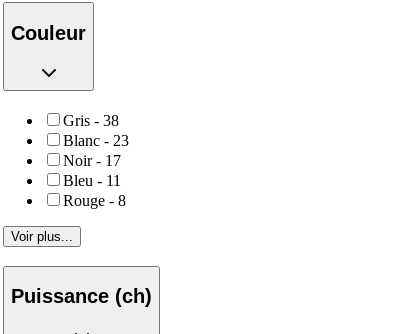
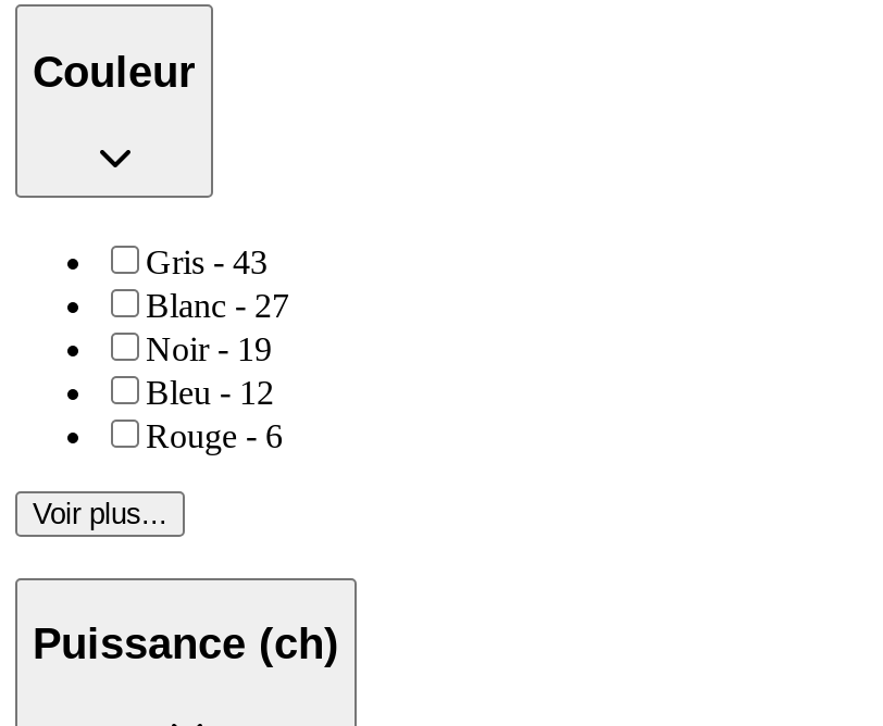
[63,112,119,129] Gris - 38 -> [146,243,268,280] Gris - 43
[63,132,129,149] Blanc - 23 -> [146,287,289,324] Blanc - 27
[63,152,121,169] Noir - 17 -> [146,330,272,367] Noir - 19
[63,172,121,189] Bleu - 11 -> [146,374,274,411] Bleu - 12
[63,192,126,209] Rouge - 8 -> [146,417,283,454] Rouge - 6

